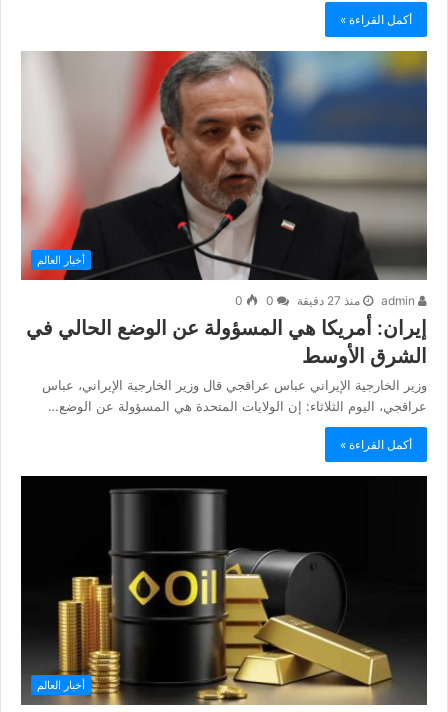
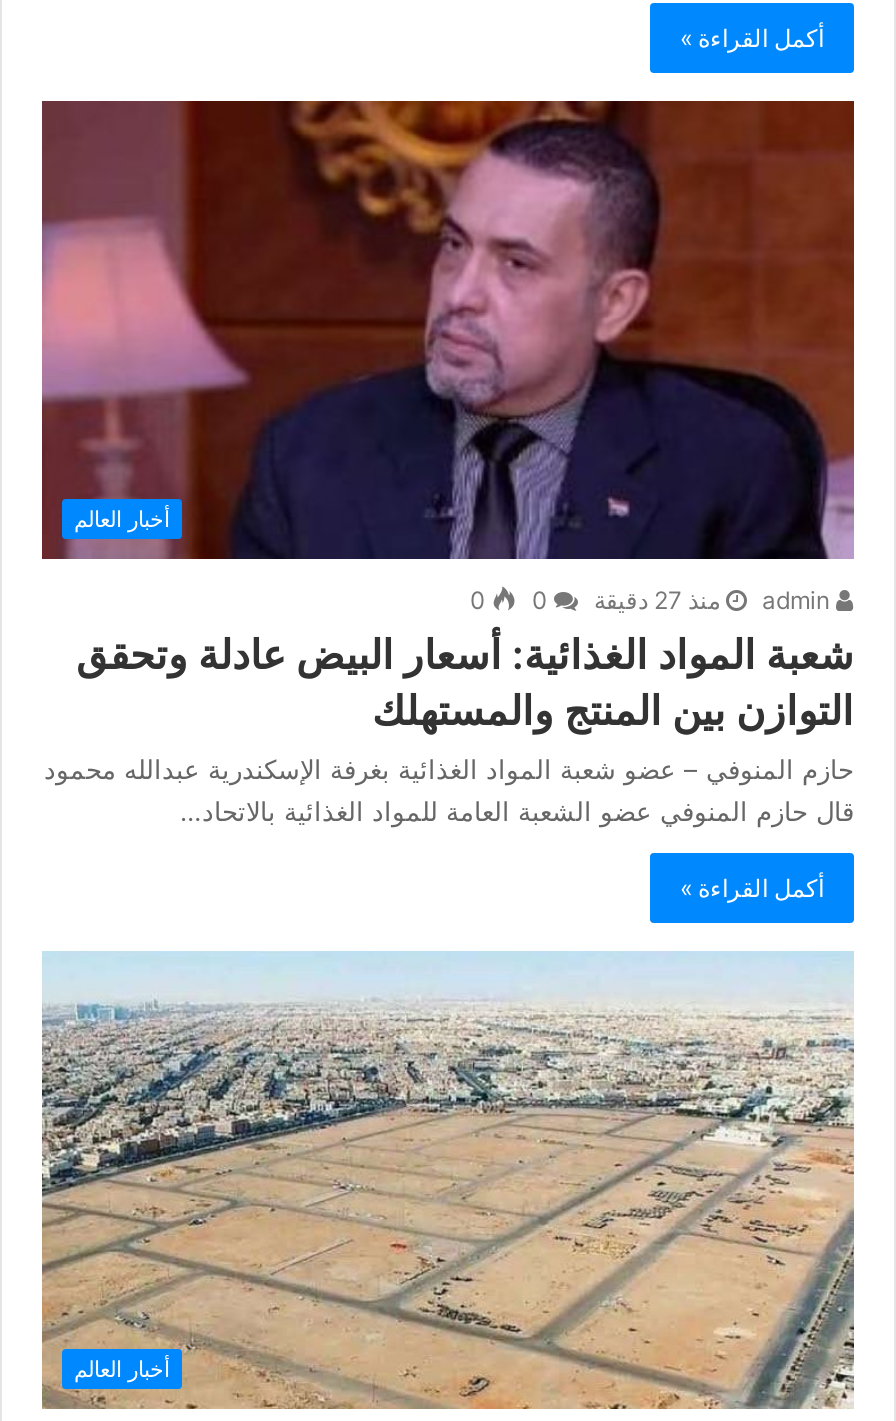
[21,50,428,414] [image] | إيران: أمريكا هي المسؤولة عن الوضع الحالي في | الشرق الأوسط | وزير الخارجية الإيراني عباس عراقجي قال وزير الخارجية الإيراني، عباس | عراقجي، اليوم الثلاثاء: إن الولايات المتحدة هي المسؤولة عن الوضع… -> [42,98,856,826] [image] | شعبة المواد الغذائية: أسعار البيض عادلة وتحقق | التوازن بين المنتج والمستهلك | حازم المنوفي – عضو شعبة المواد الغذائية بغرفة الإسكندرية عبدالله محمود | قال حازم المنوفي عضو الشعبة العامة للمواد الغذائية بالاتحاد…
[20,475,428,706] [image] -> [40,952,856,1410] [image]

